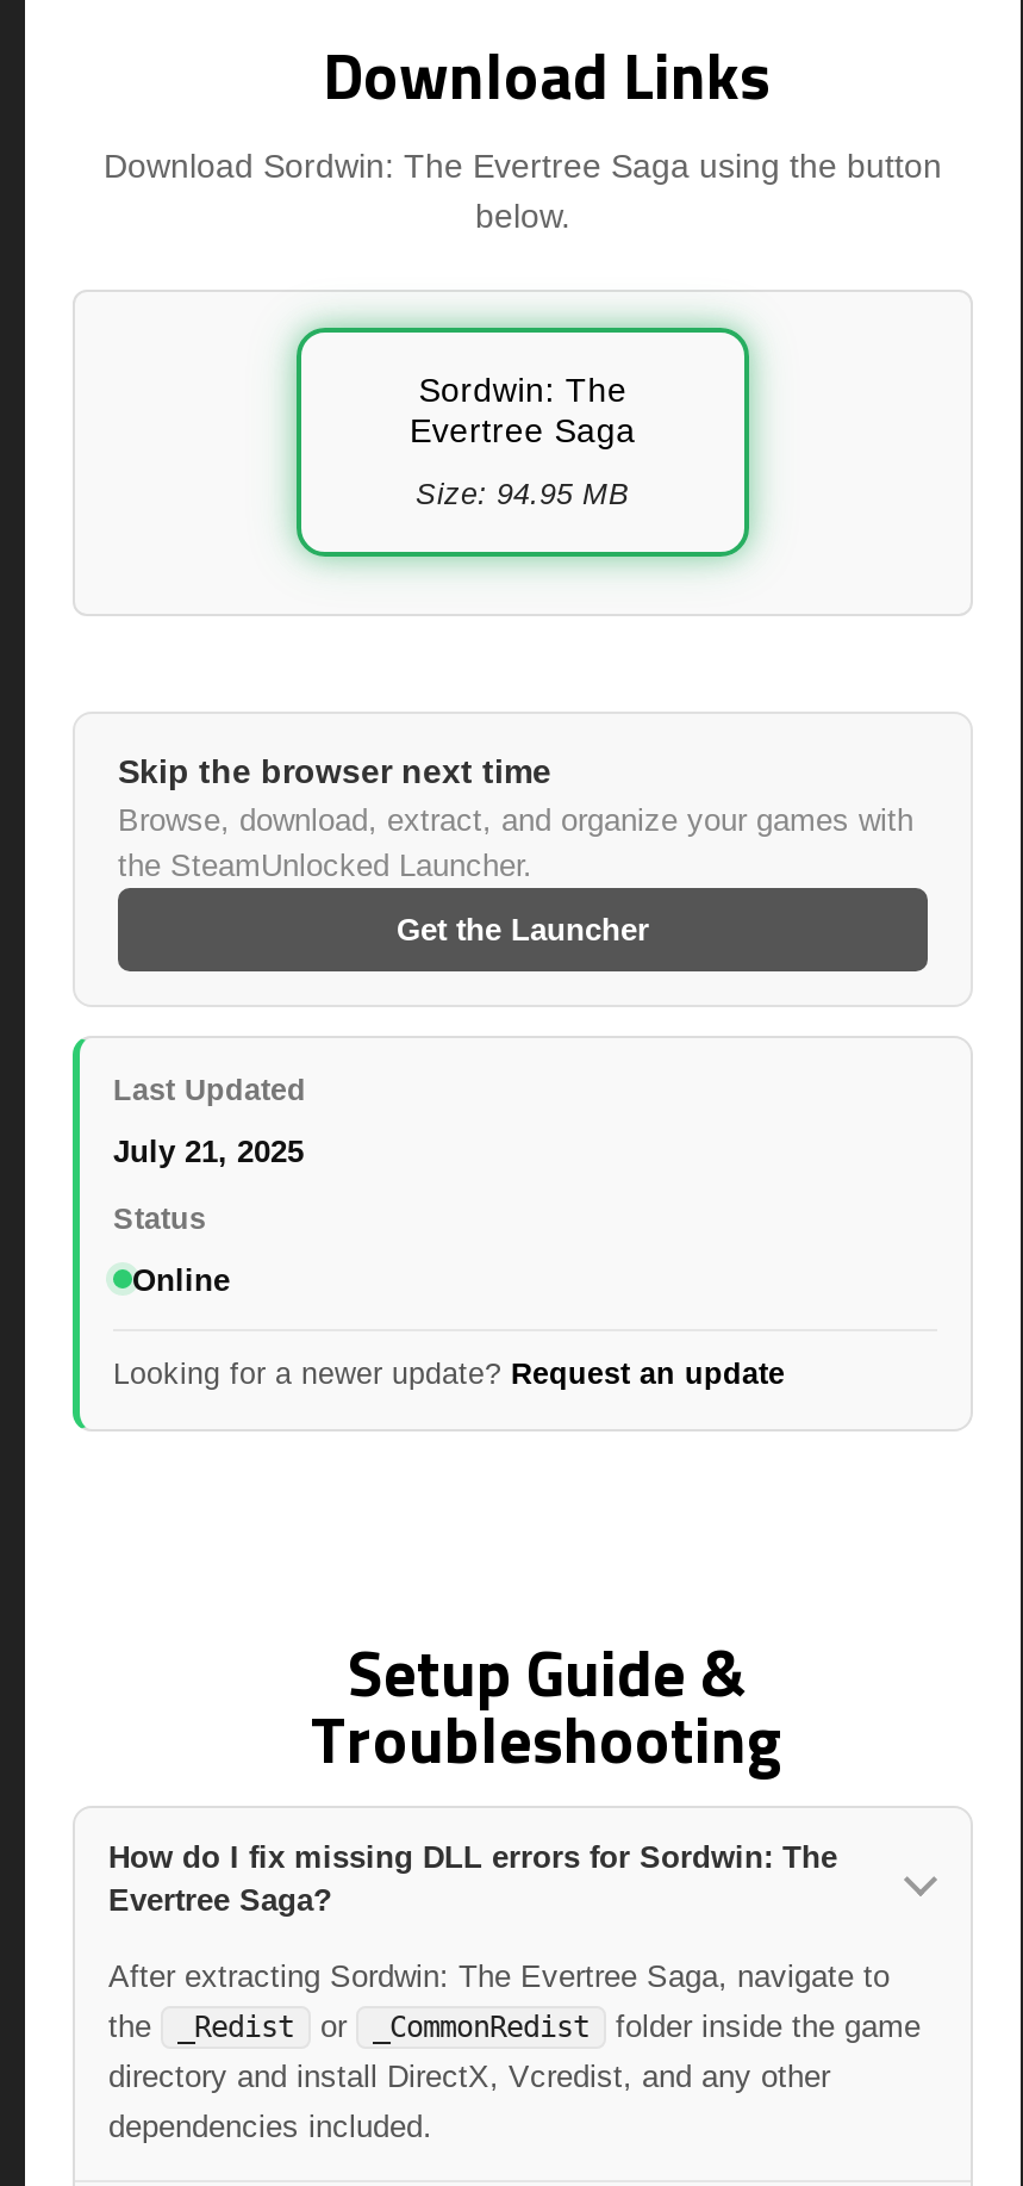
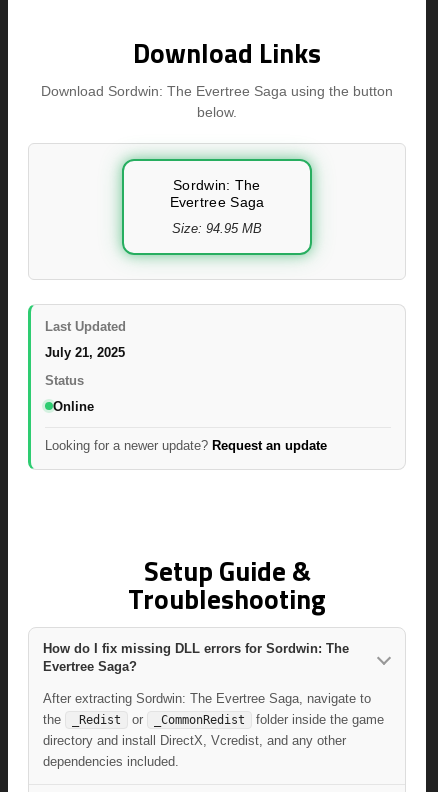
[118,751,913,947] Skip the browser next time | Browse, download, extract, and organize your games with | the SteamUnlocked Launcher. | Get the Launcher -> none

